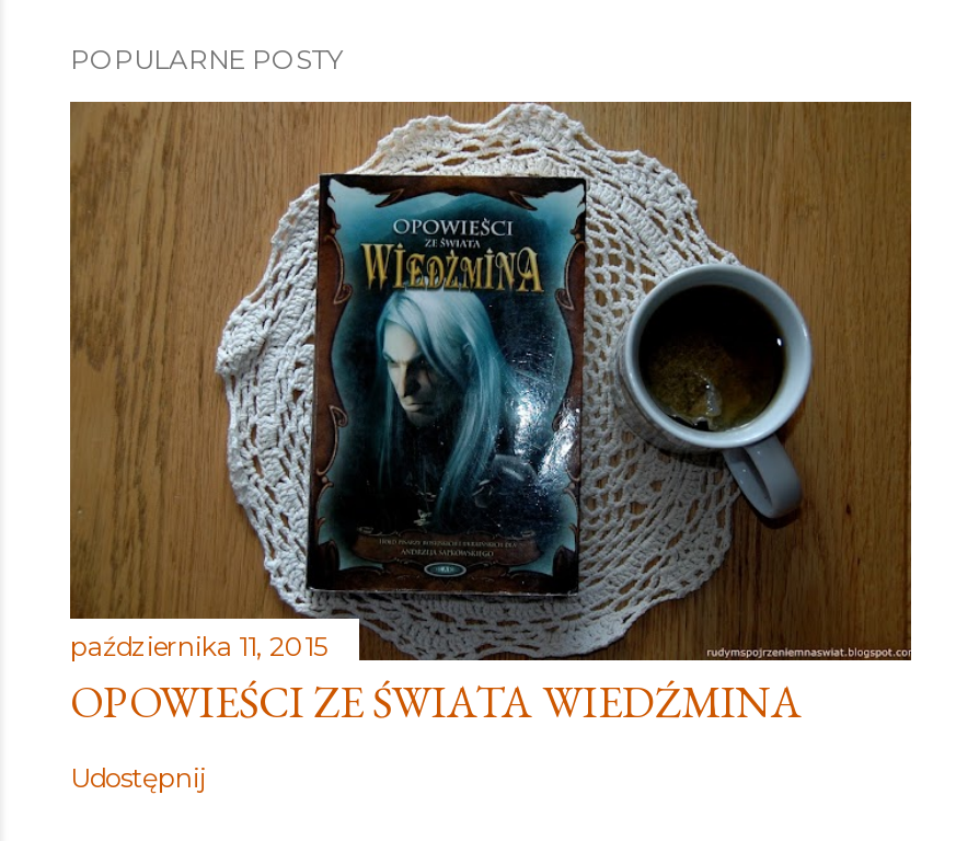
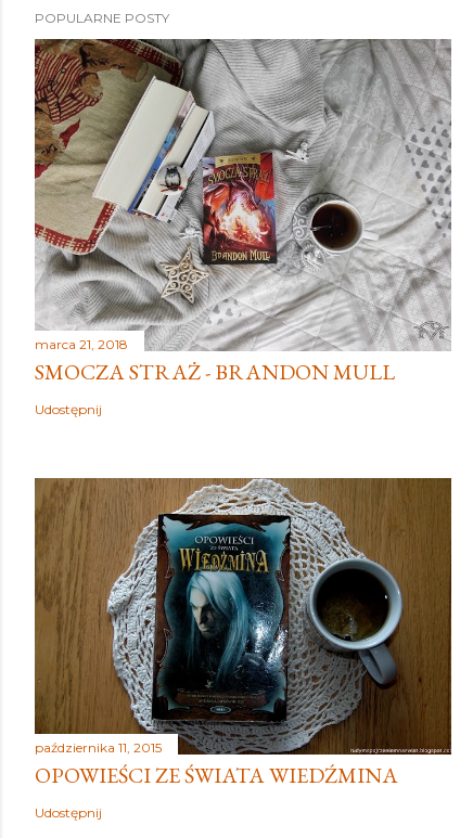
none -> [35,38,452,417] [image] | marca 21, 2018 | SMOCZA STRAŻ - BRANDON MULL | Udostępnij

